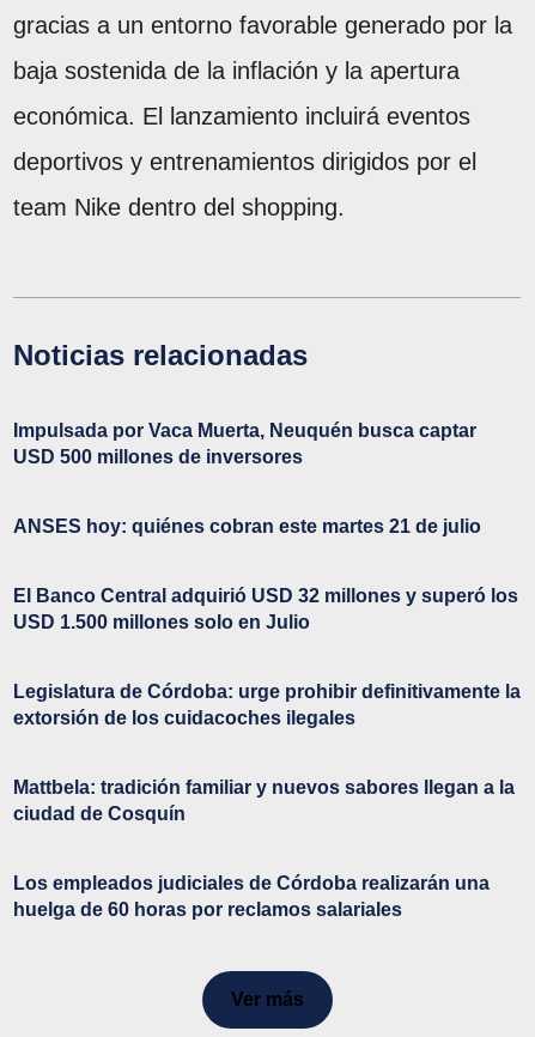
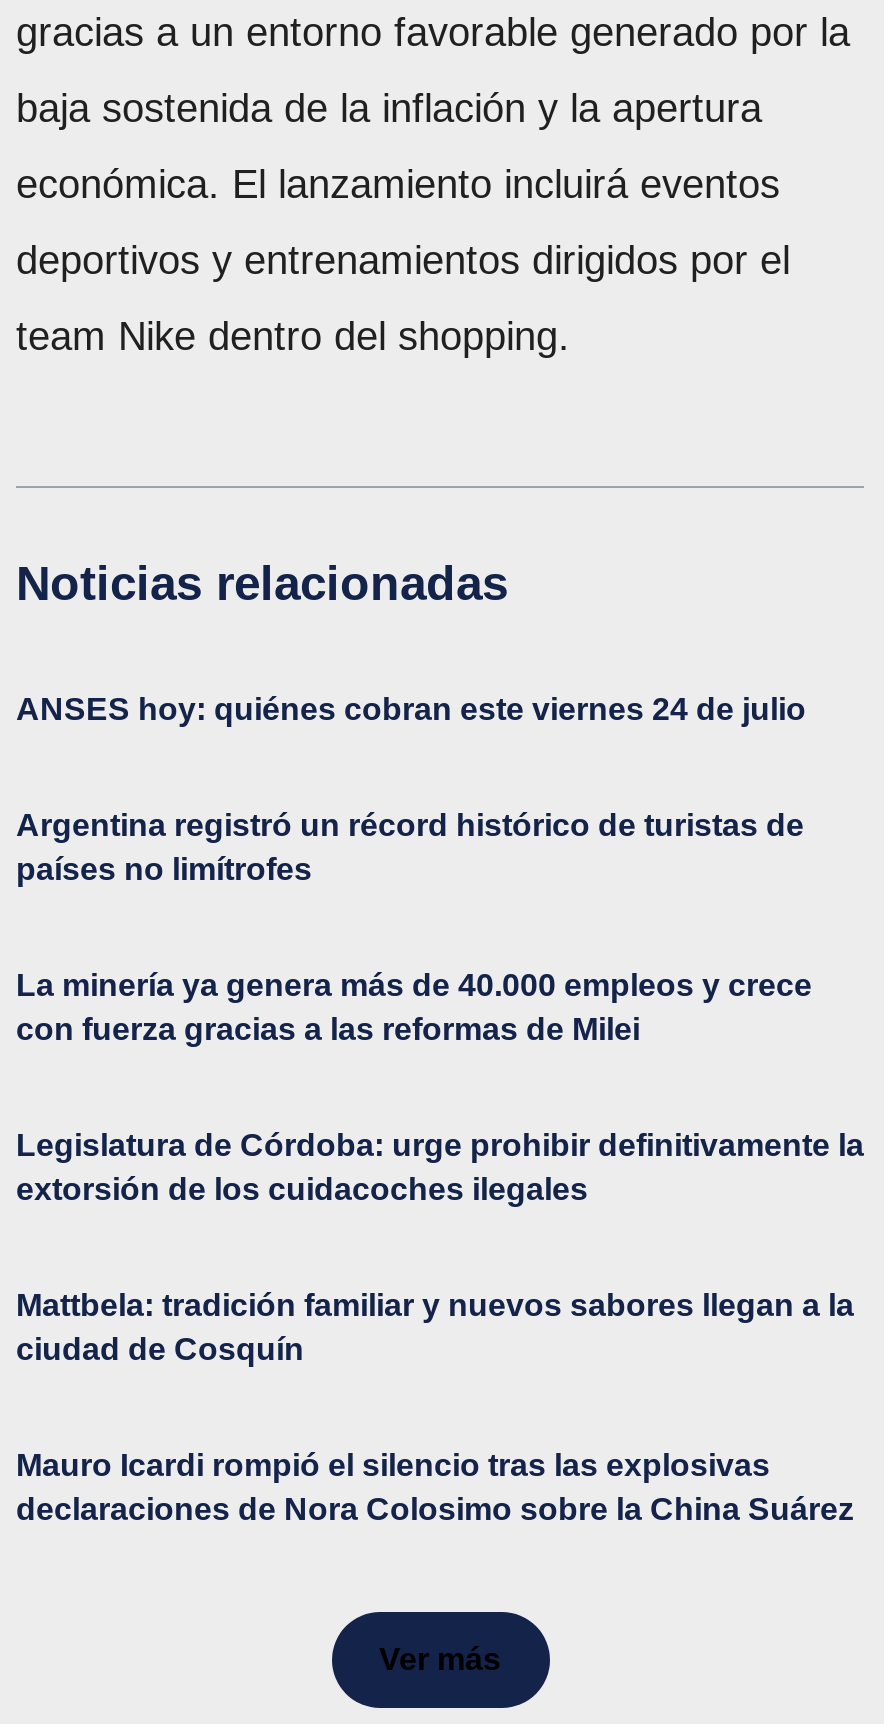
[13,420,476,467] Impulsada por Vaca Muerta, Neuquén busca captar | USD 500 millones de inversores -> [16,692,806,726] ANSES hoy: quiénes cobran este viernes 24 de julio
[13,516,481,536] ANSES hoy: quiénes cobran este martes 21 de julio -> [16,808,804,886] Argentina registró un récord histórico de turistas de | países no limítrofes
[13,585,518,632] El Banco Central adquirió USD 32 millones y superó los | USD 1.500 millones solo en Julio -> [16,968,812,1046] La minería ya genera más de 40.000 empleos y crece | con fuerza gracias a las reformas de Milei
[13,873,490,919] Los empleados judiciales de Córdoba realizarán una | huelga de 60 horas por reclamos salariales -> [16,1448,854,1526] Mauro Icardi rompió el silencio tras las explosivas | declaraciones de Nora Colosimo sobre la China Suárez

